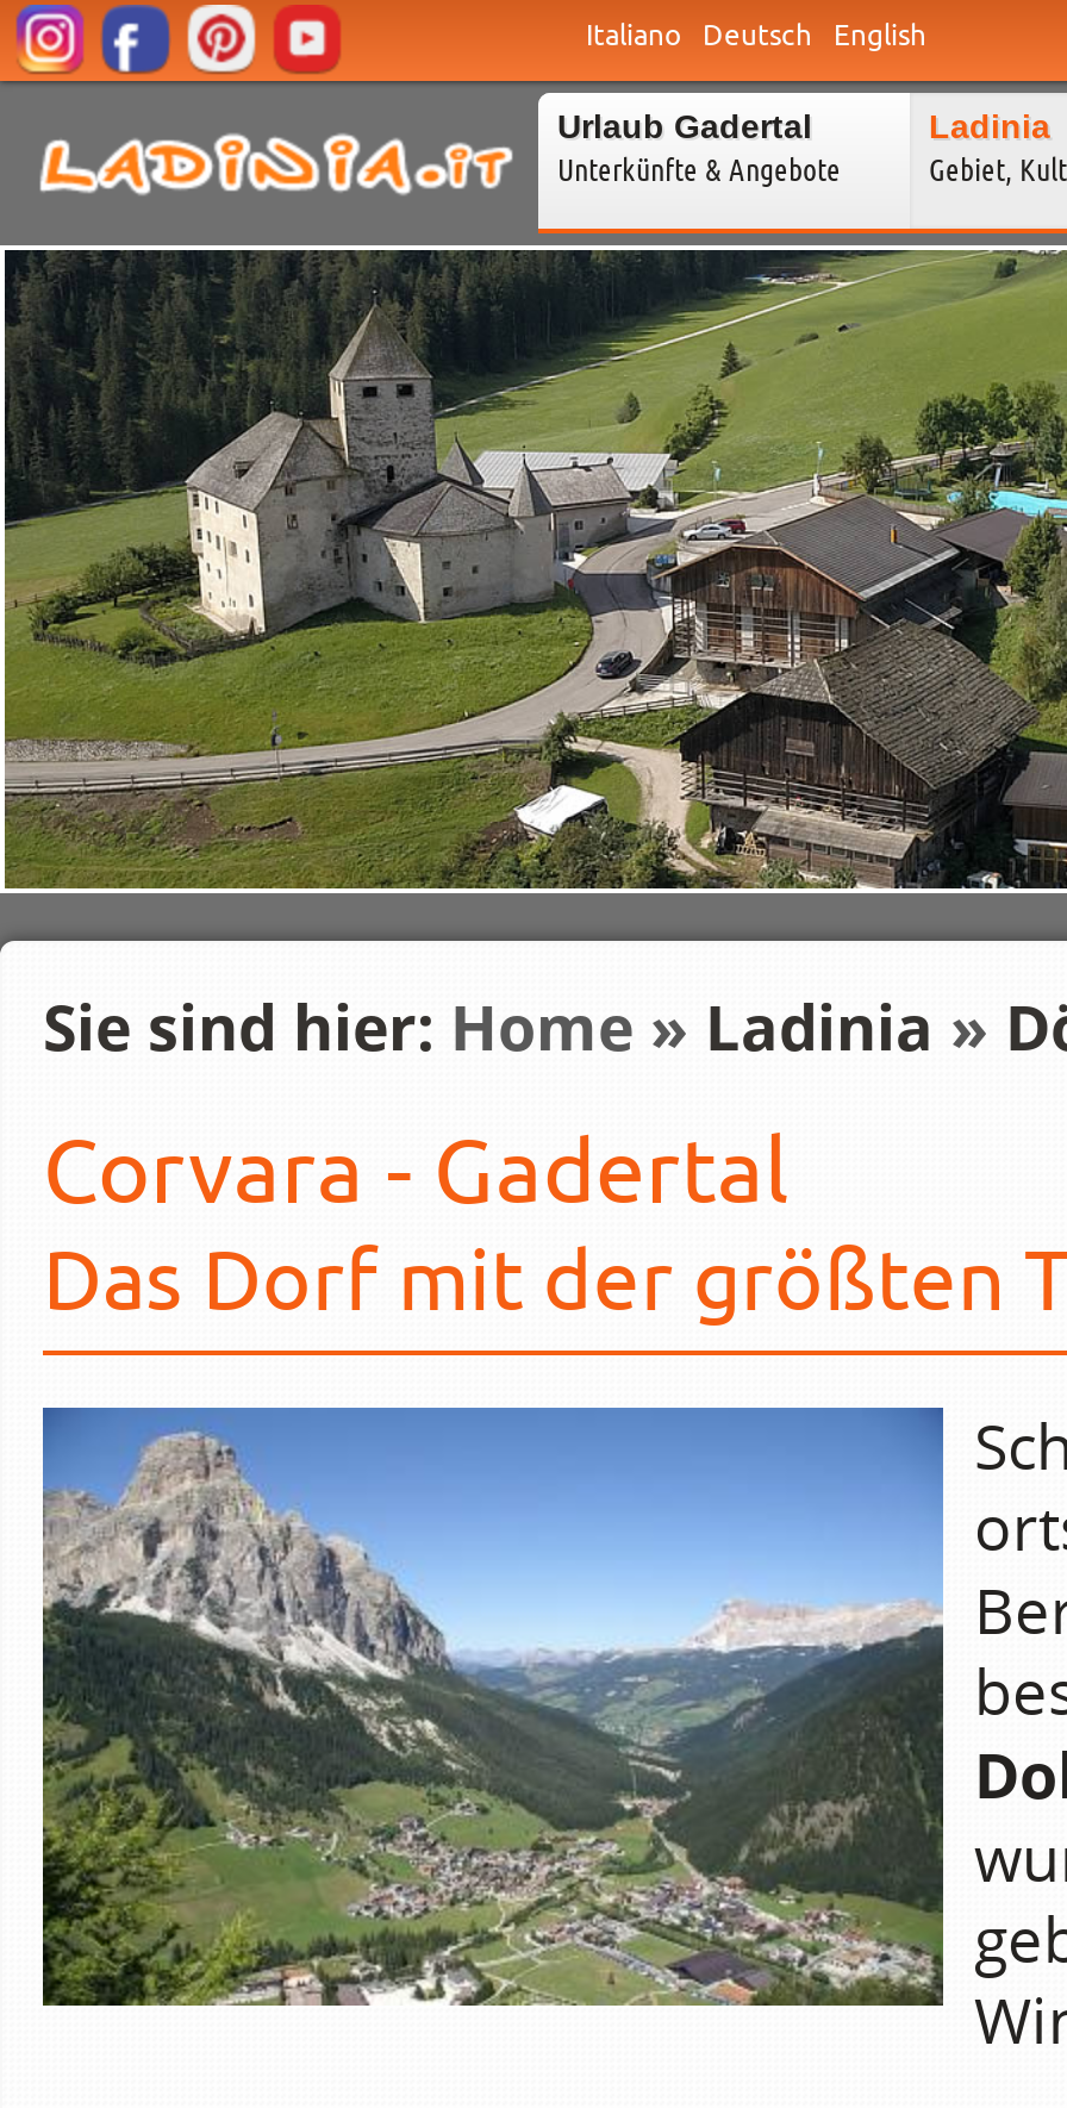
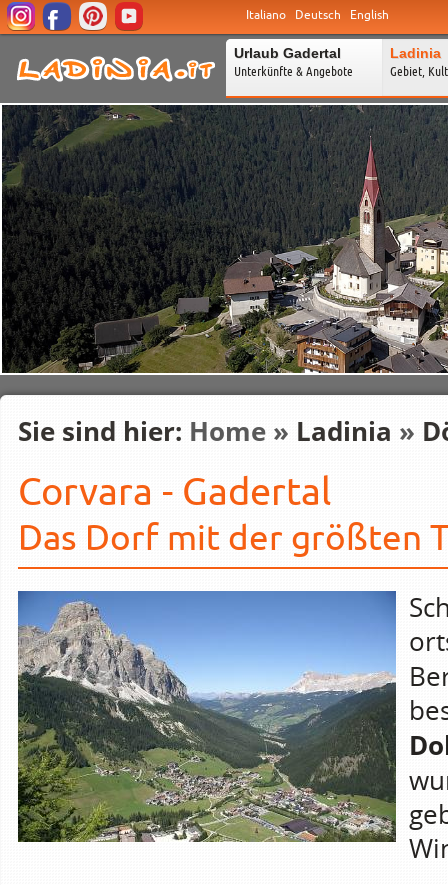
[7,248,1060,891] [image] -> [3,105,445,374] [image]

